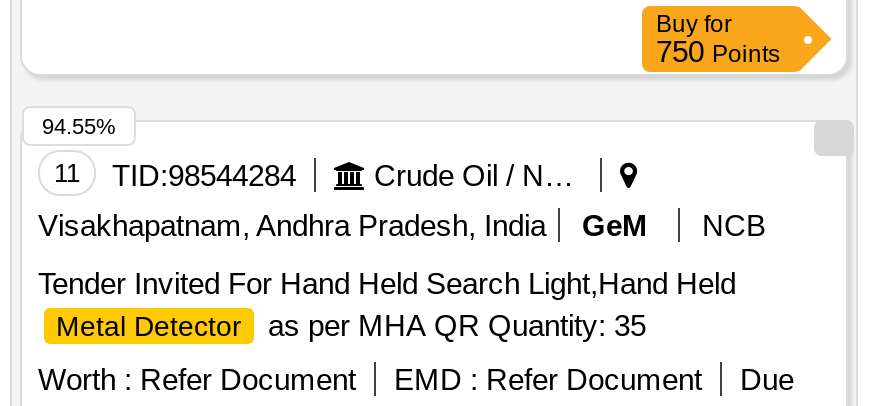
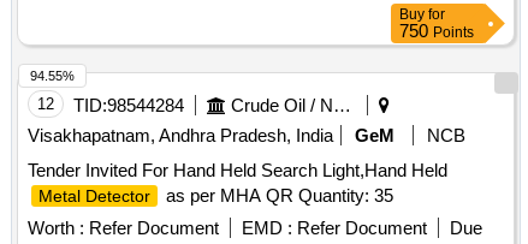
[54,158,296,192] 11 TID:98544284 -> [37,95,184,116] 12 TID:98544284

